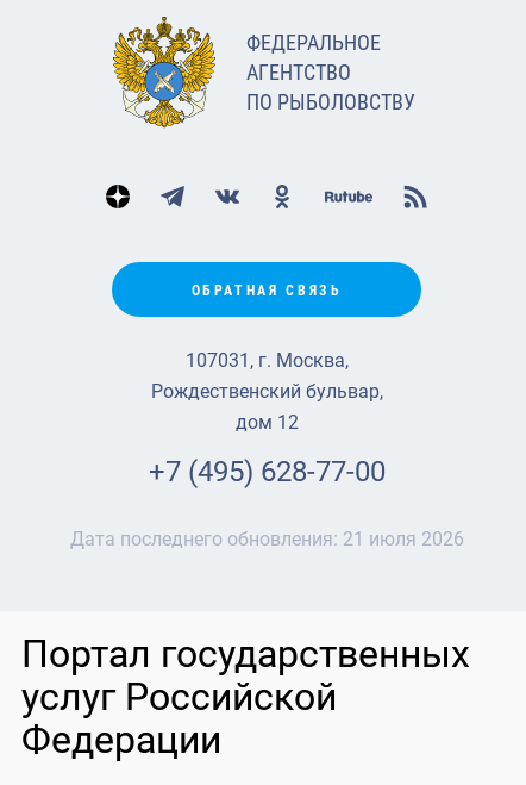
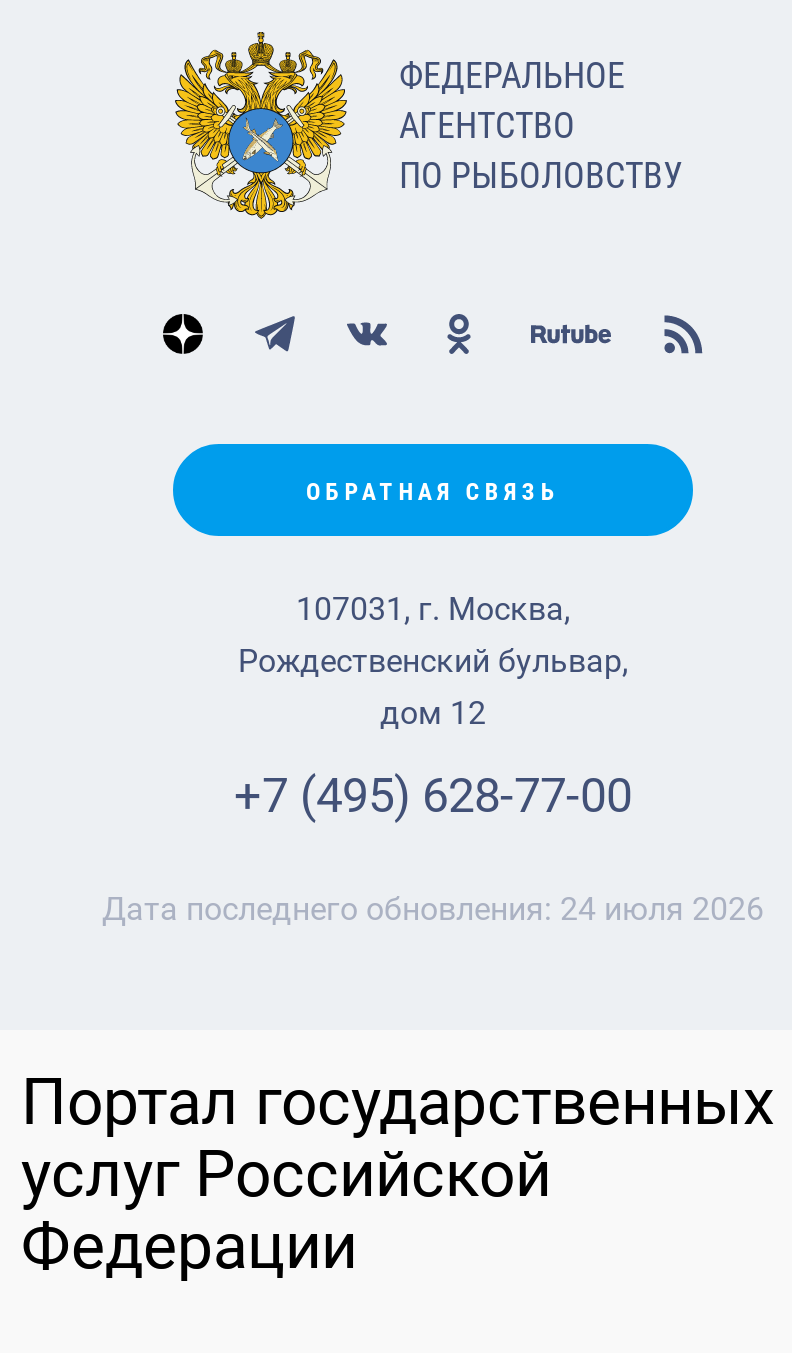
[70,528,464,550] Дата последнего обновления: 21 июля 2026 -> [102,890,764,928] Дата последнего обновления: 24 июля 2026

